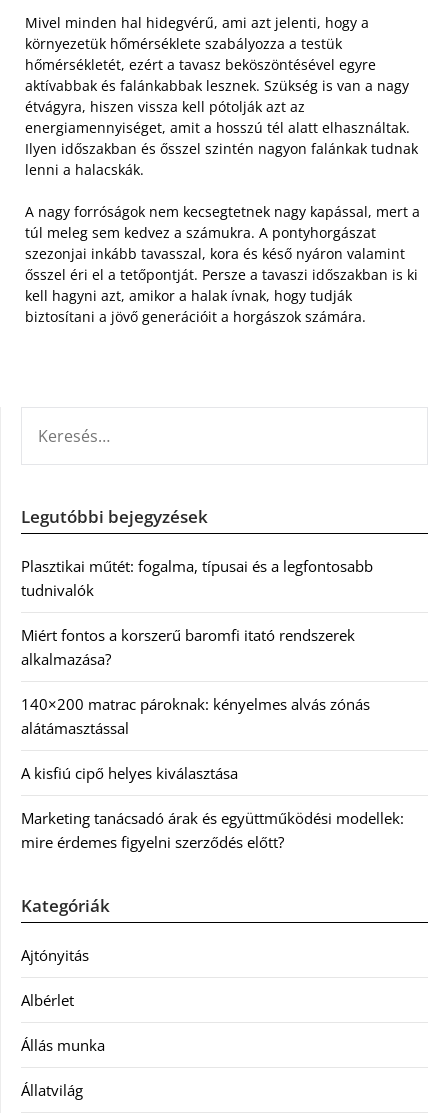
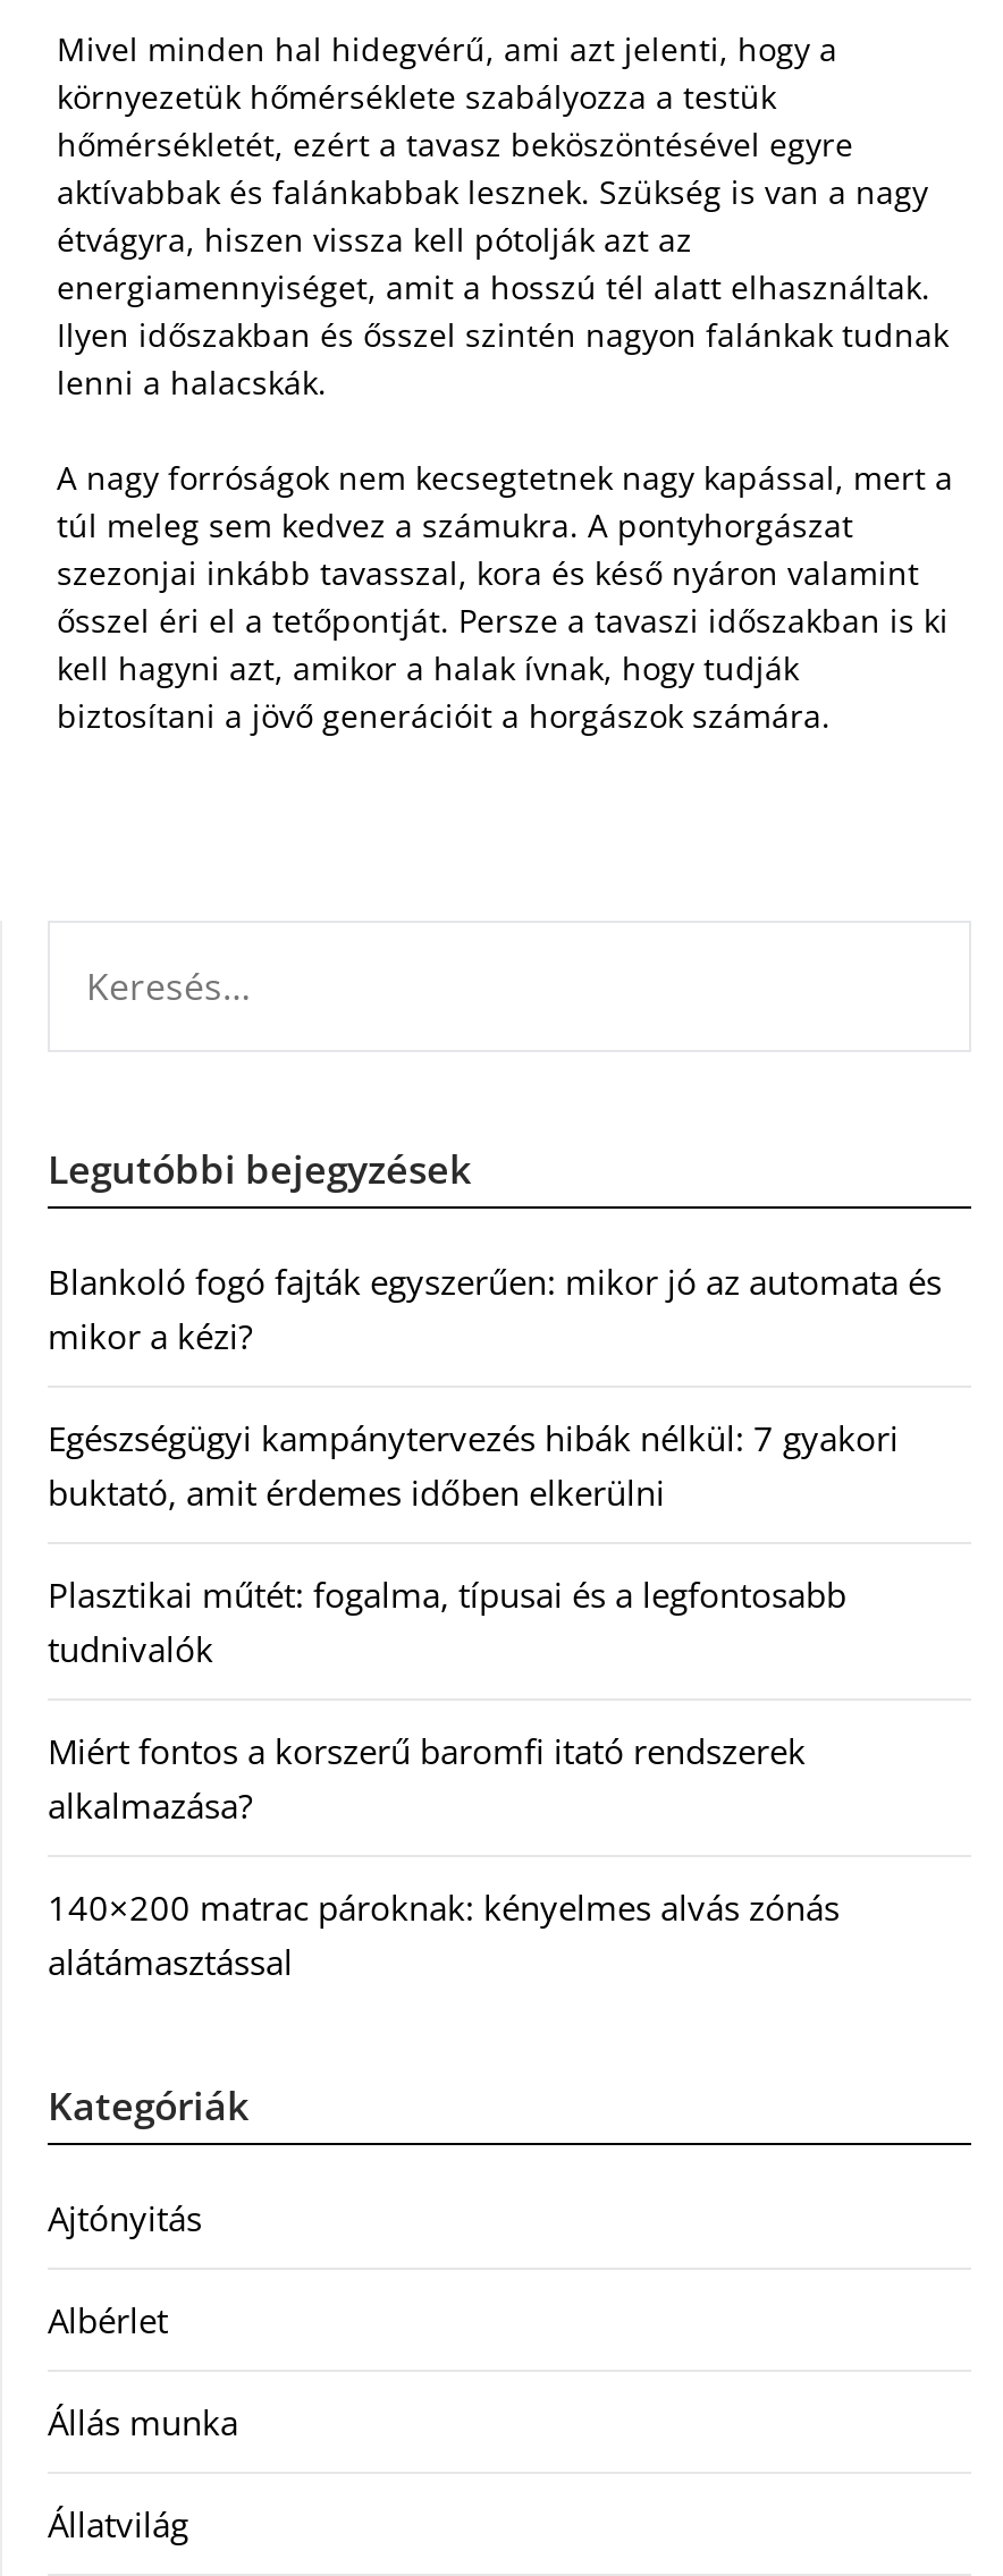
none -> [48,1259,942,1515] Blankoló fogó fajták egyszerűen: mikor jó az automata és | mikor a kézi? | Egészségügyi kampánytervezés hibák nélkül: 7 gyakori | buktató, amit érdemes időben elkerülni
moved [21,556,373,738] -> [48,1571,846,1984]: Plasztikai műtét: fogalma, típusai és a legfontosabb | tudnivalók | Miért fontos a korszerű baromfi itató rendszerek | alkalmazása? | 140×200 matrac pároknak: kényelmes alvás zónás | alátámasztással
[21,763,404,852] A kisfiú cipő helyes kiválasztása | Marketing tanácsadó árak és együttműködési modellek: | mire érdemes figyelni szerződés előtt? -> none

